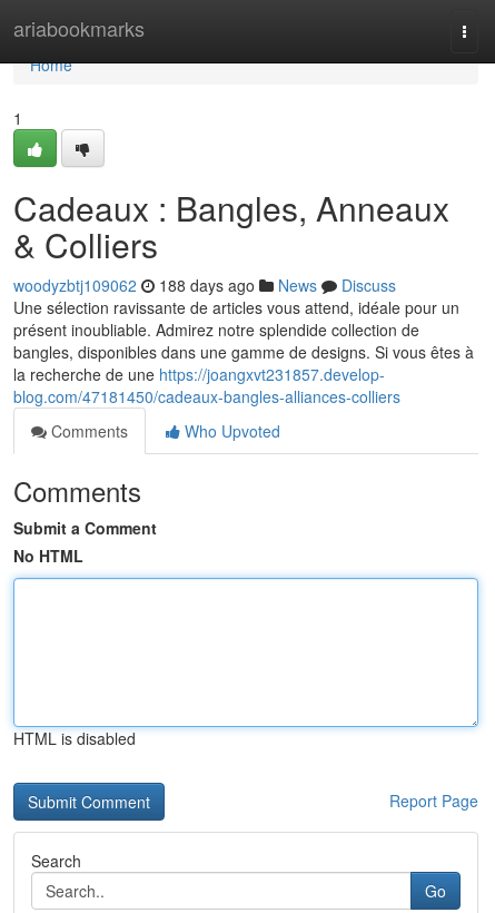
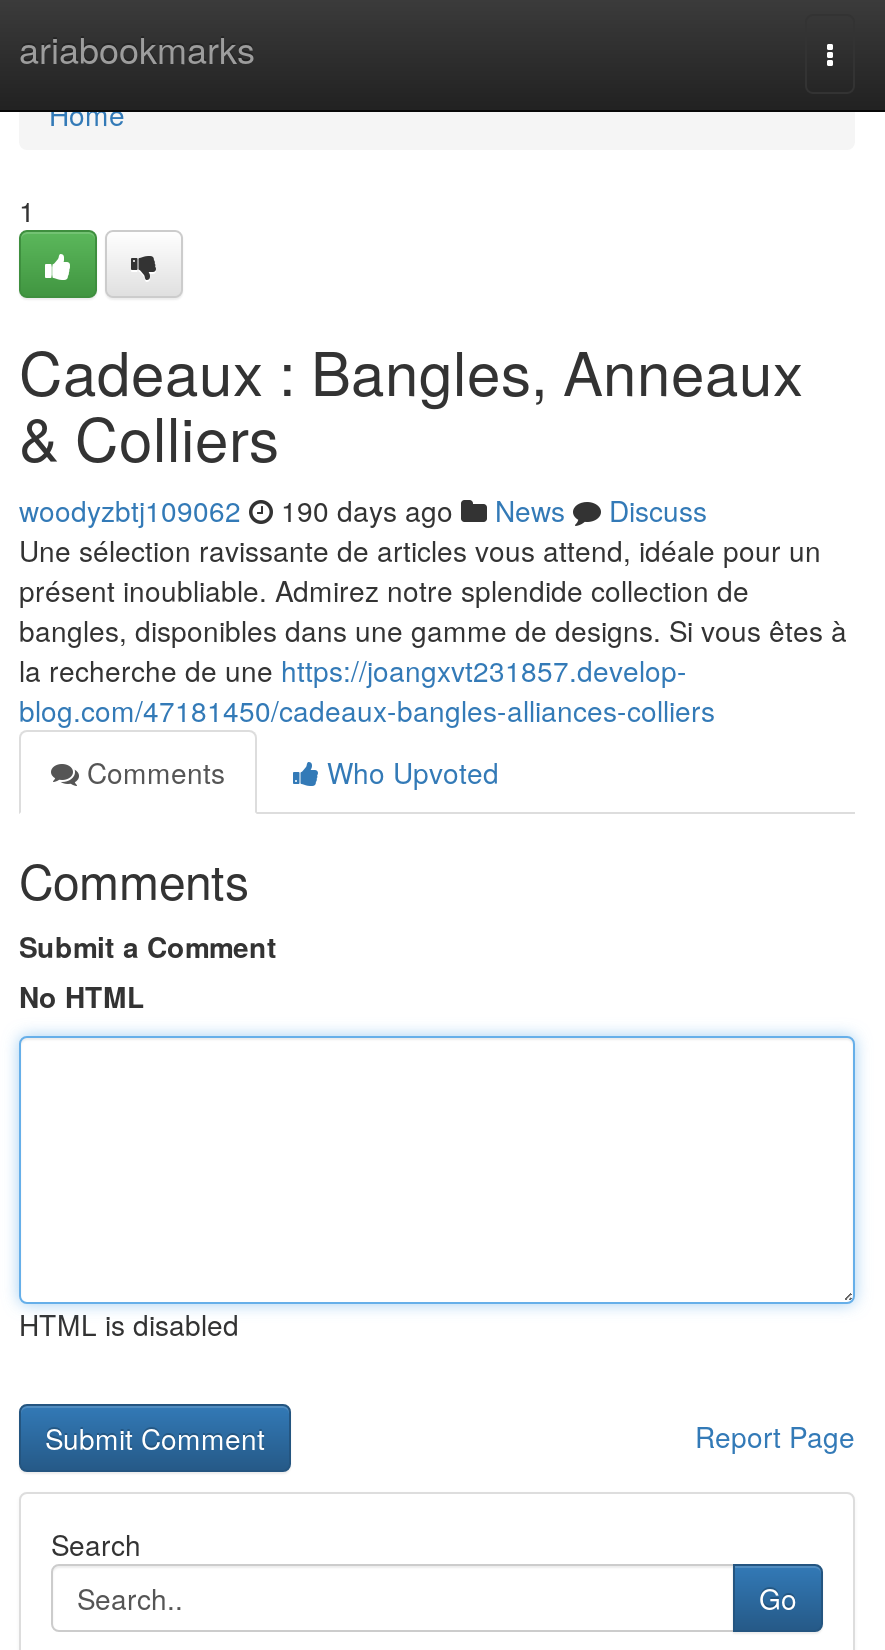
[13,274,396,296] woodyzbtj109062 188 days ago News Discuss -> [19,490,707,530] woodyzbtj109062 190 days ago News Discuss

